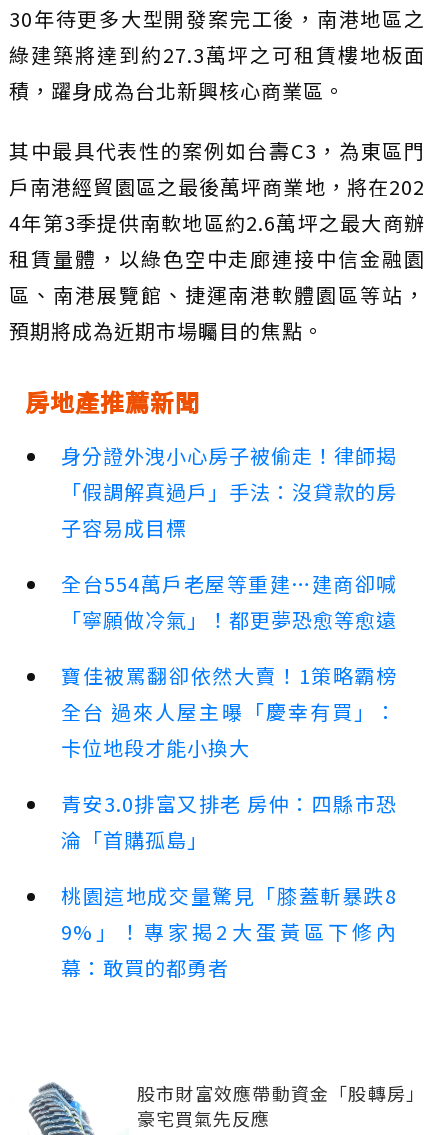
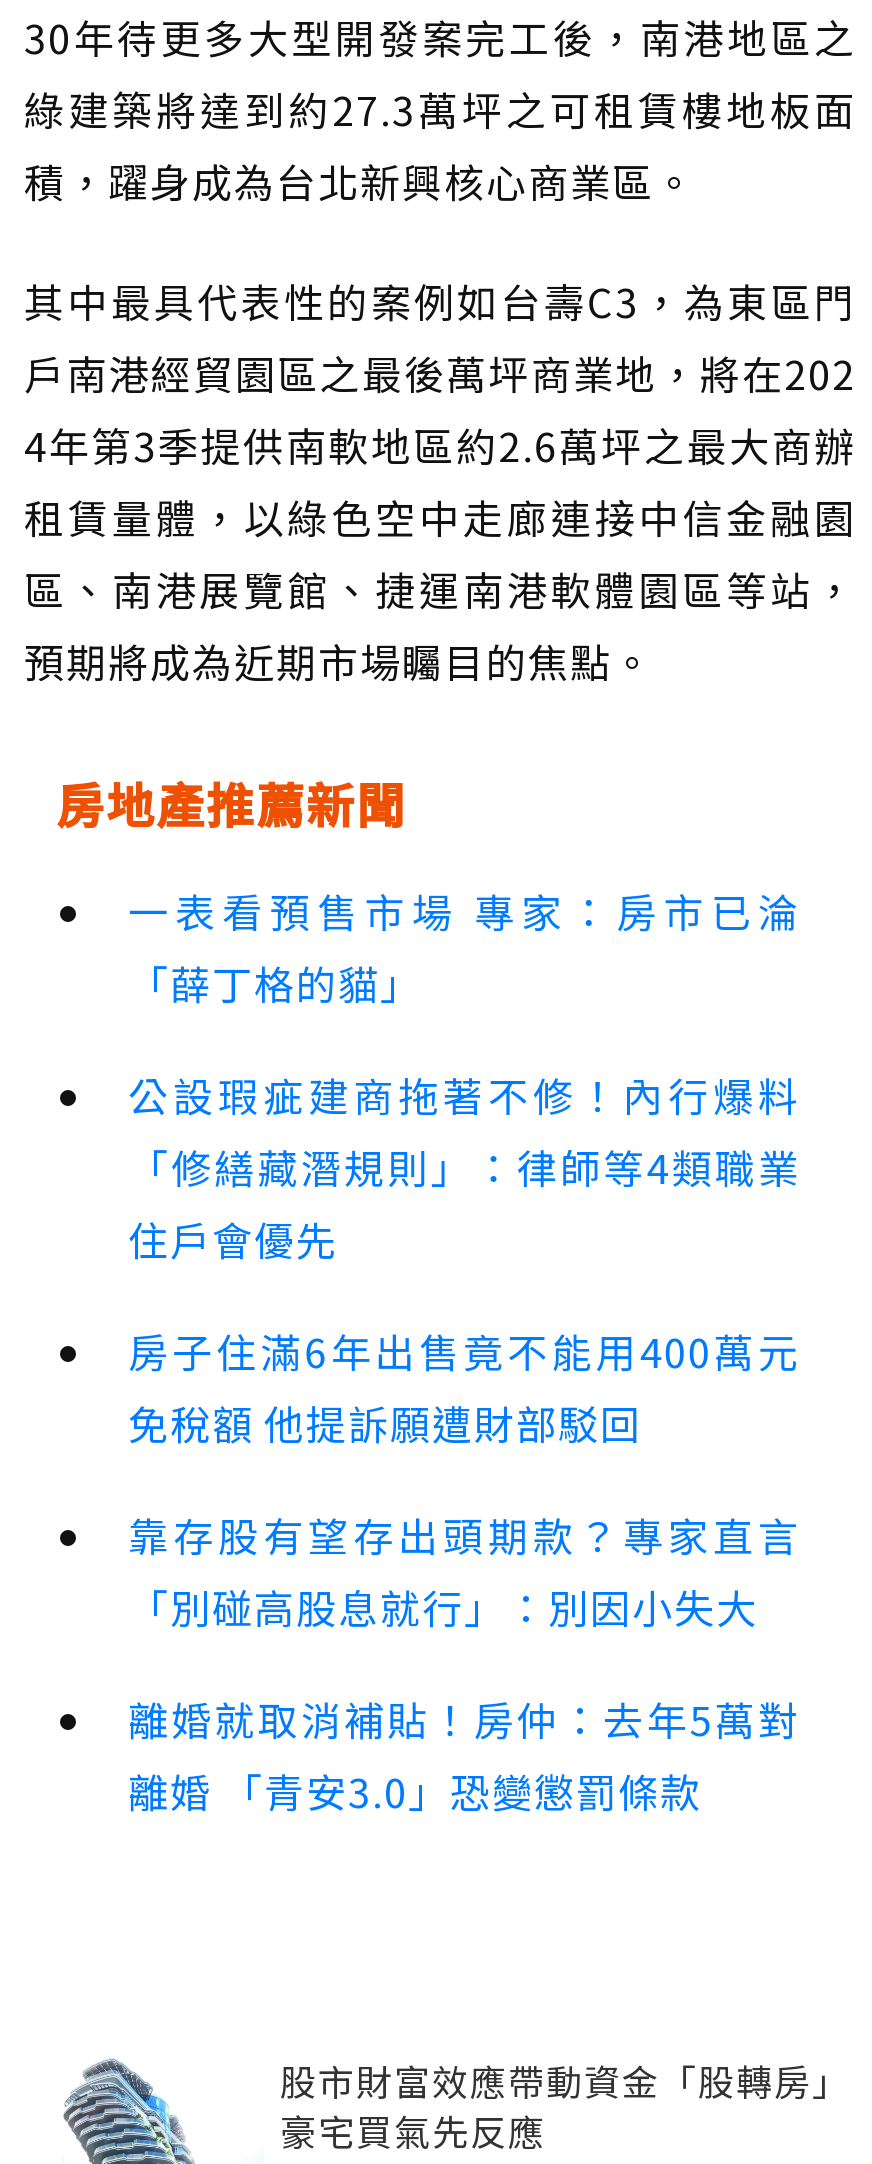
[61,441,397,542] 身分證外洩小心房子被偷走！律師揭 | 「假調解真過戶」手法：沒貸款的房 | 子容易成目標 -> [128,881,800,1011] 一表看預售市場 專家：房市已淪 | 「薛丁格的貓」
[61,569,397,634] 全台554萬戶老屋等重建…建商卻喊 | 「寧願做冷氣」！都更夢恐愈等愈遠 -> [128,1065,800,1267] 公設瑕疵建商拖著不修！內行爆料 | 「修繕藏潛規則」：律師等4類職業 | 住戶會優先
[61,661,397,762] 寶佳被罵翻卻依然大賣！1策略霸榜 | 全台 過來人屋主曝「慶幸有買」： | 卡位地段才能小換大 -> [128,1321,800,1451] 房子住滿6年出售竟不能用400萬元 | 免稅額 他提訴願遭財部駁回
[61,789,397,854] 青安3.0排富又排老 房仲：四縣市恐 | 淪「首購孤島」 -> [128,1505,800,1635] 靠存股有望存出頭期款？專家直言 | 「別碰高股息就行」：別因小失大
[61,881,397,982] 桃園這地成交量驚見「膝蓋斬暴跌8 | 9%」！專家揭2大蛋黃區下修內 | 幕：敢買的都勇者 -> [128,1689,800,1819] 離婚就取消補貼！房仲：去年5萬對 | 離婚 「青安3.0」恐變懲罰條款

